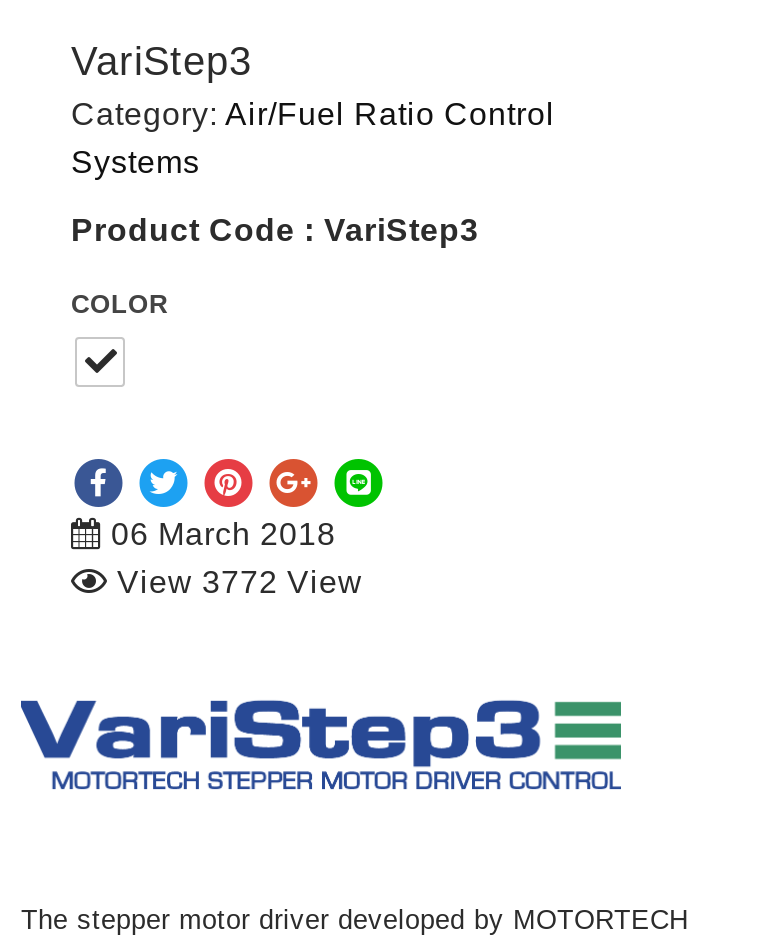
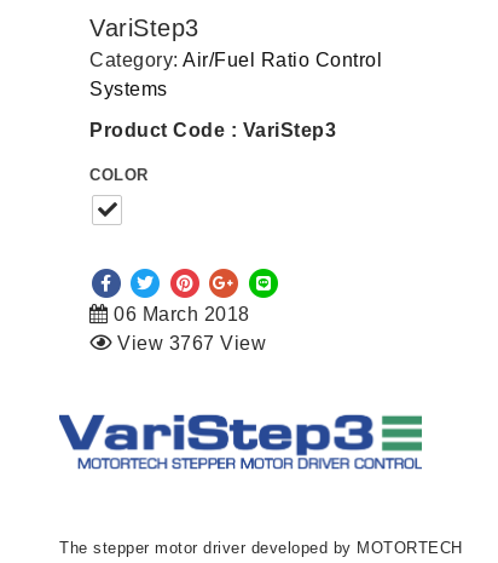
[108,565,363,599] View 3772 View -> [112,333,266,354] View 3767 View

